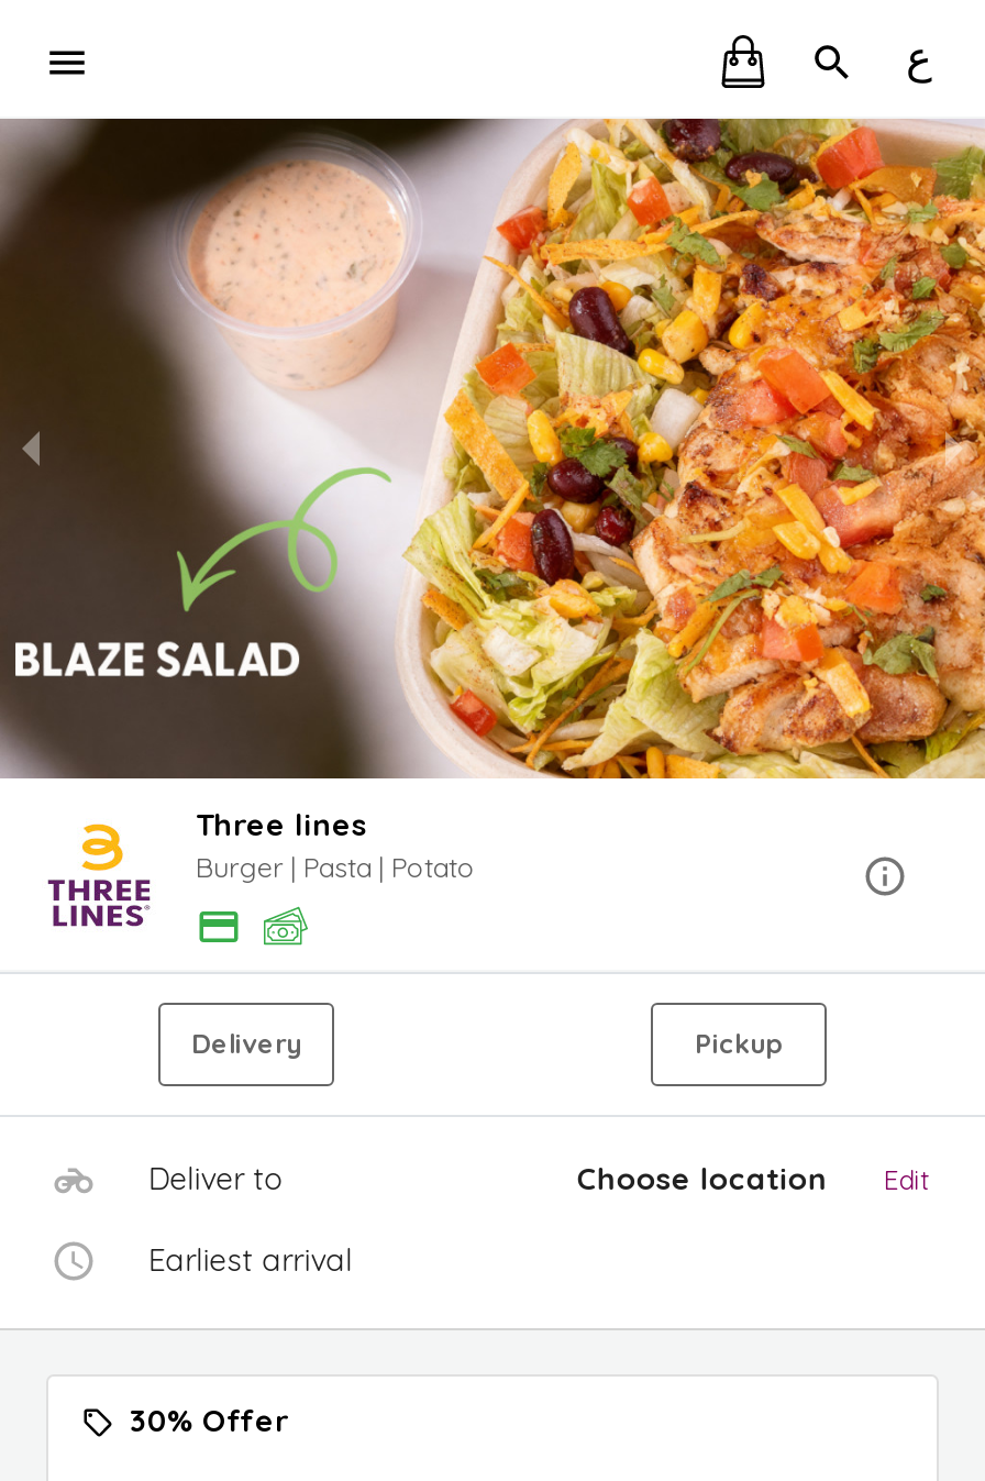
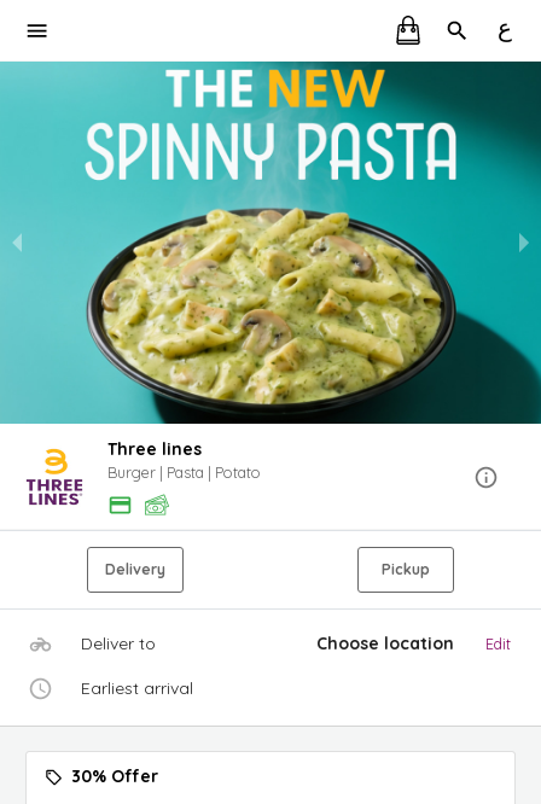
[7,117,978,781] [image] -> [4,60,537,425] [image]

